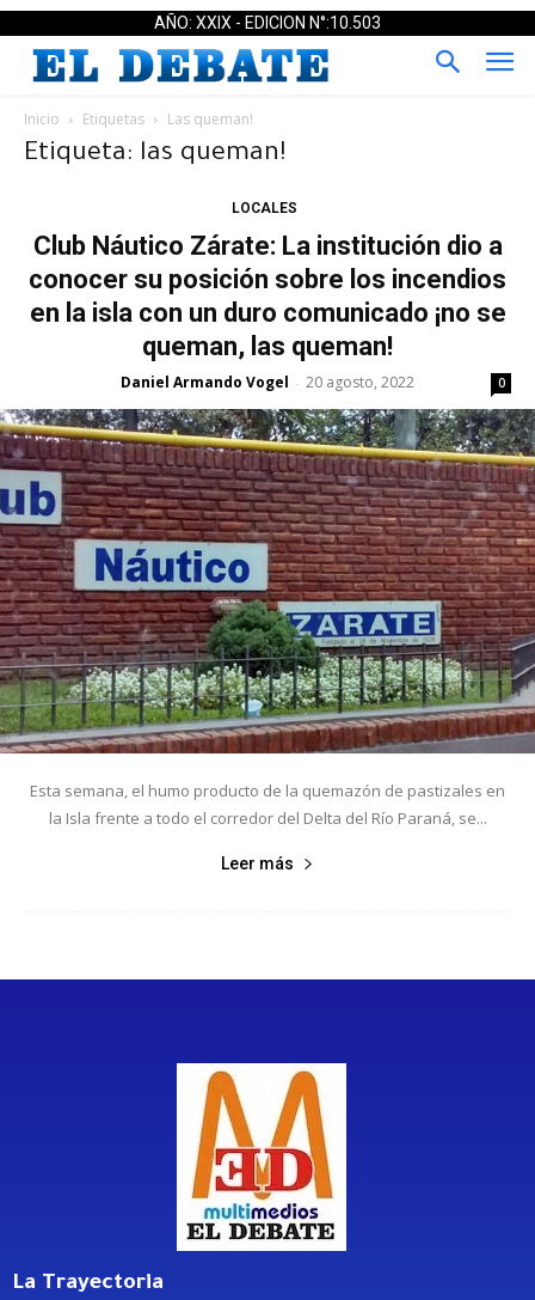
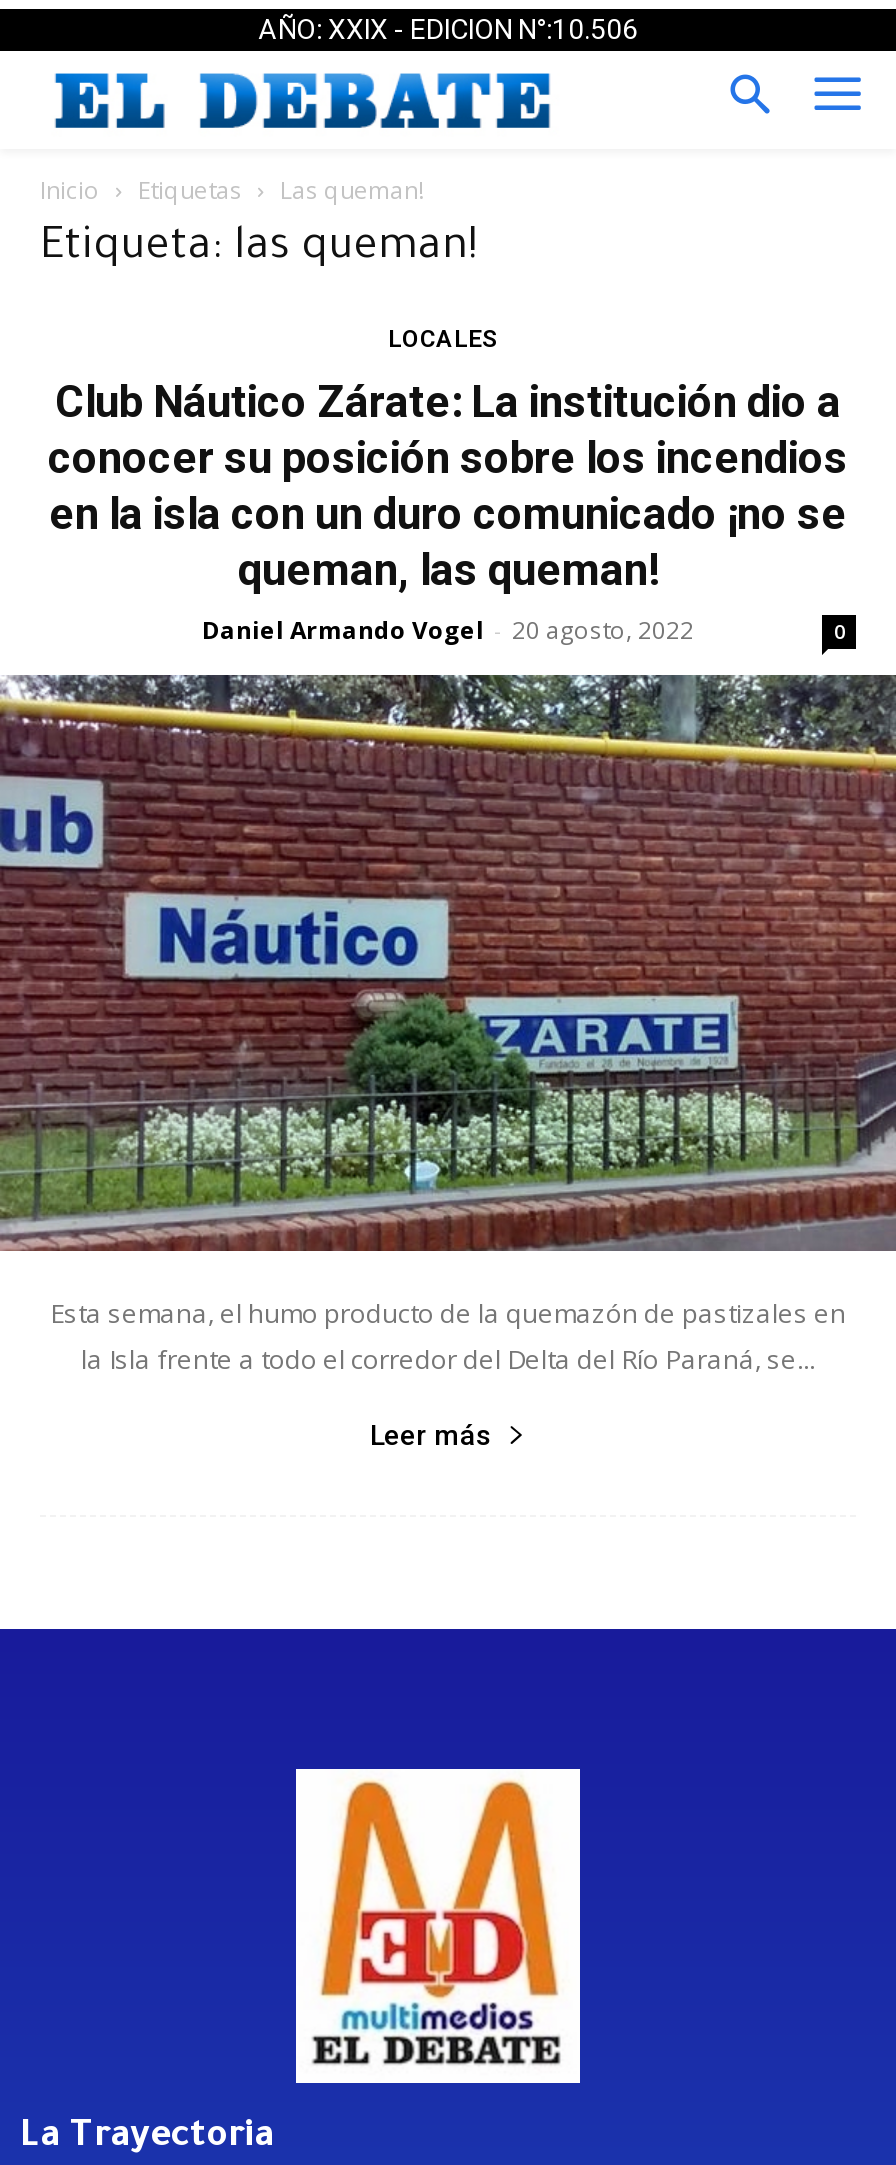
[154,13,381,32] AÑO: XXIX - EDICION N°:10.503 -> [258,13,638,45] AÑO: XXIX - EDICION N°:10.506

